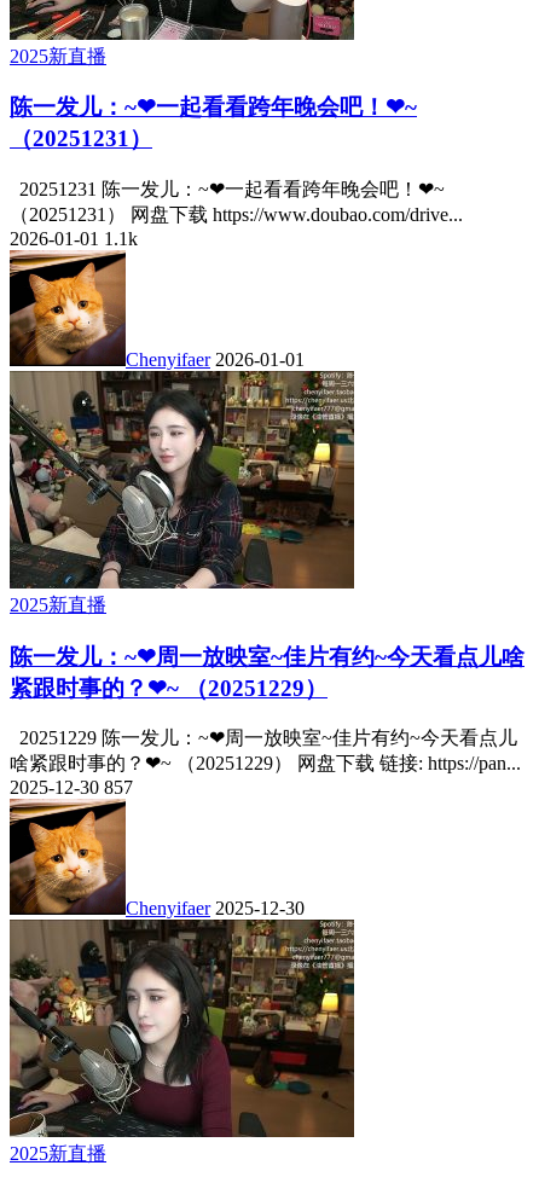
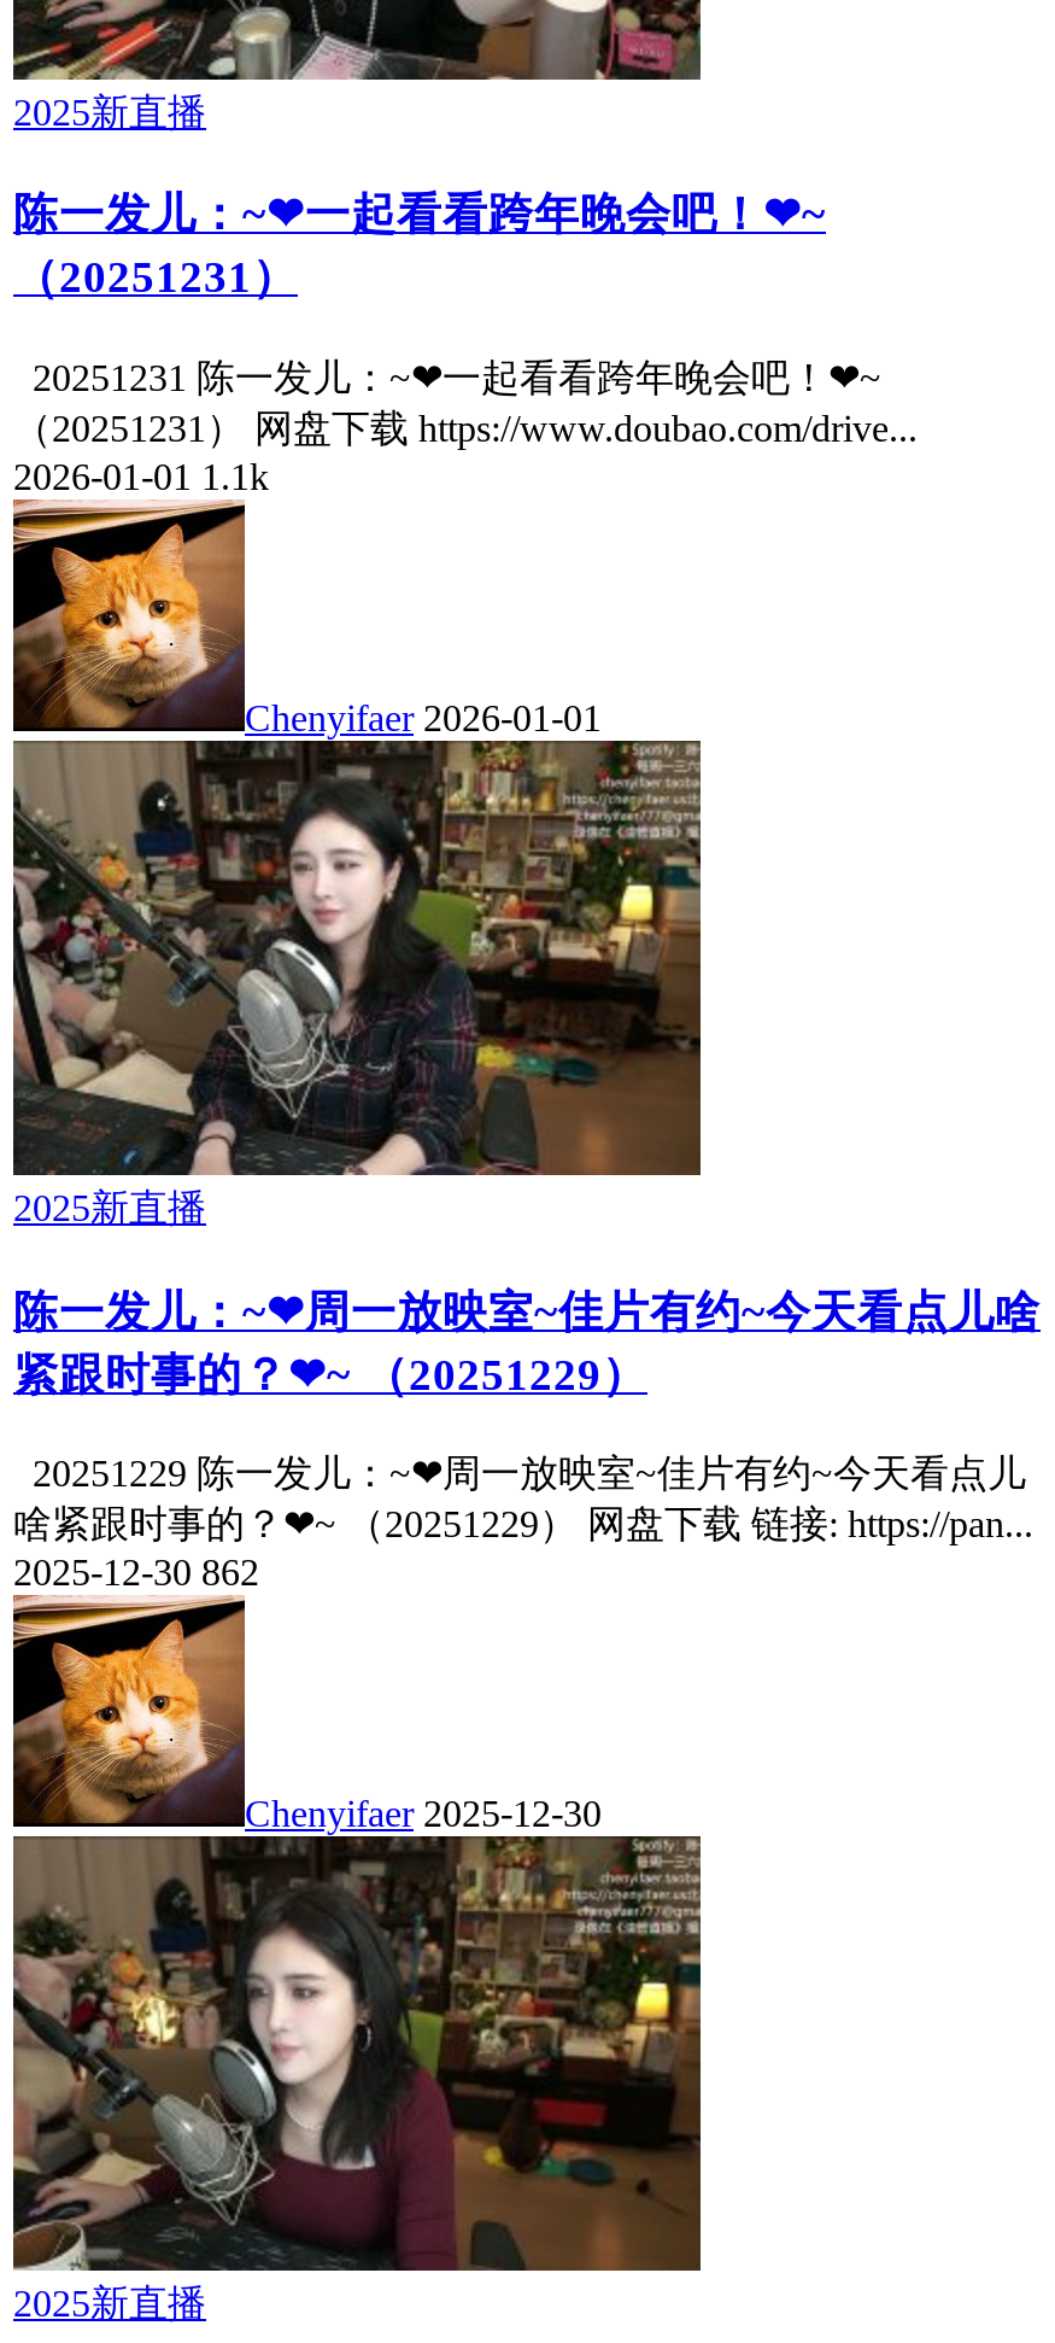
[10,777,133,798] 2025-12-30 857 -> [13,1553,259,1594] 2025-12-30 862

